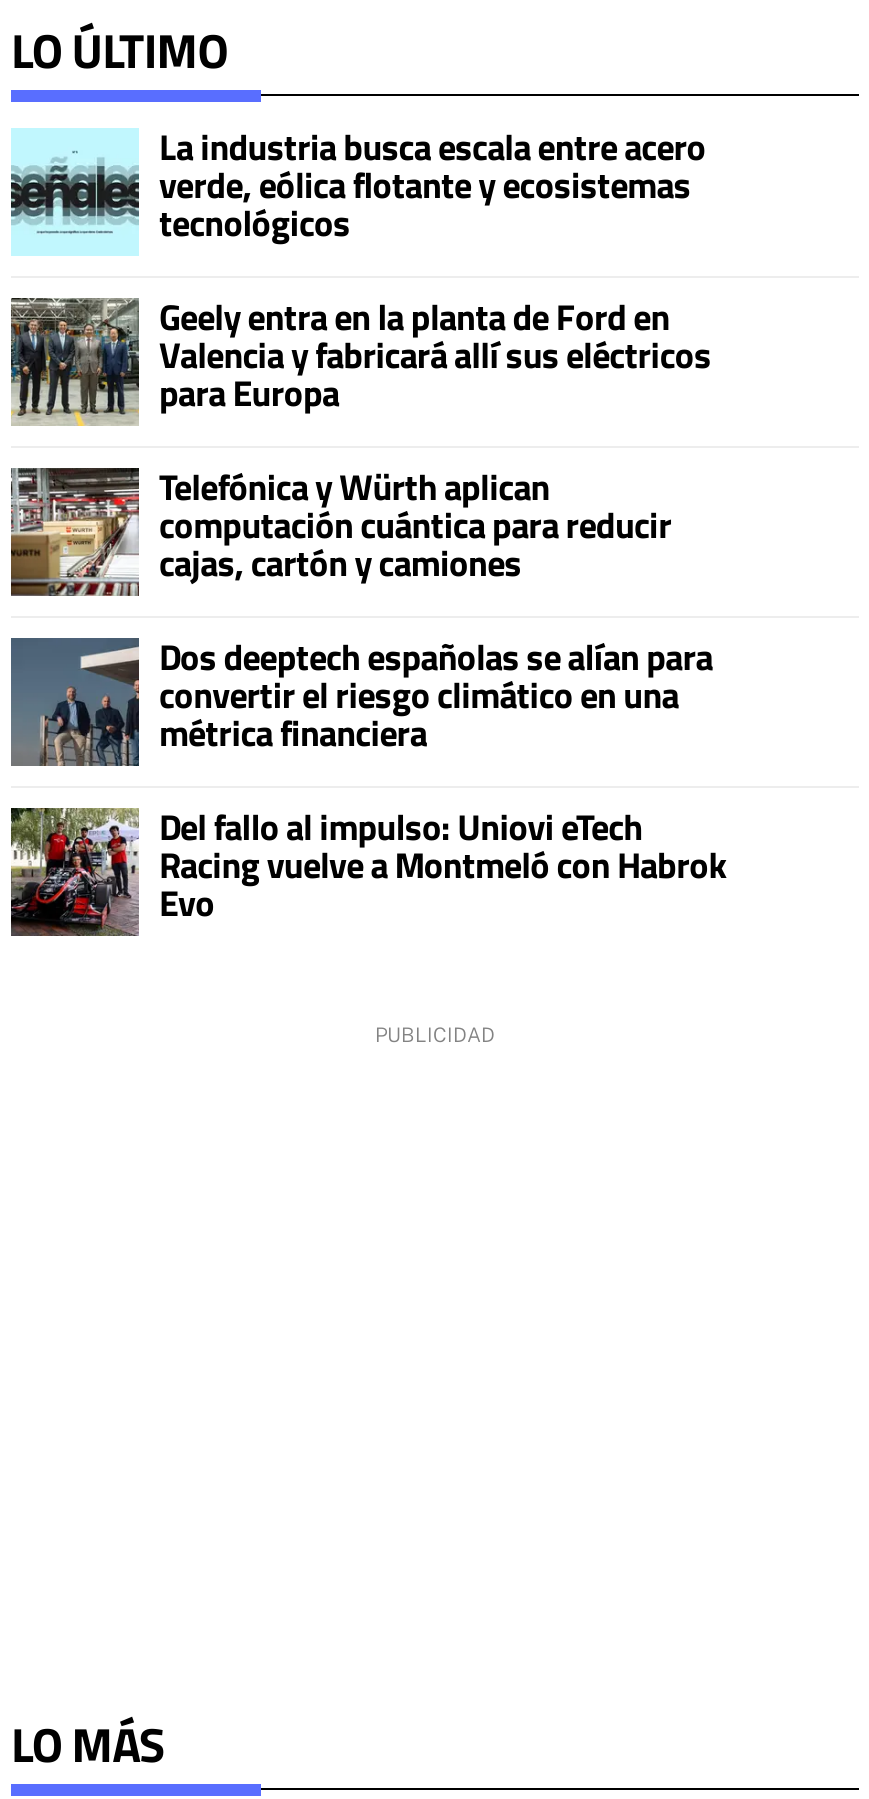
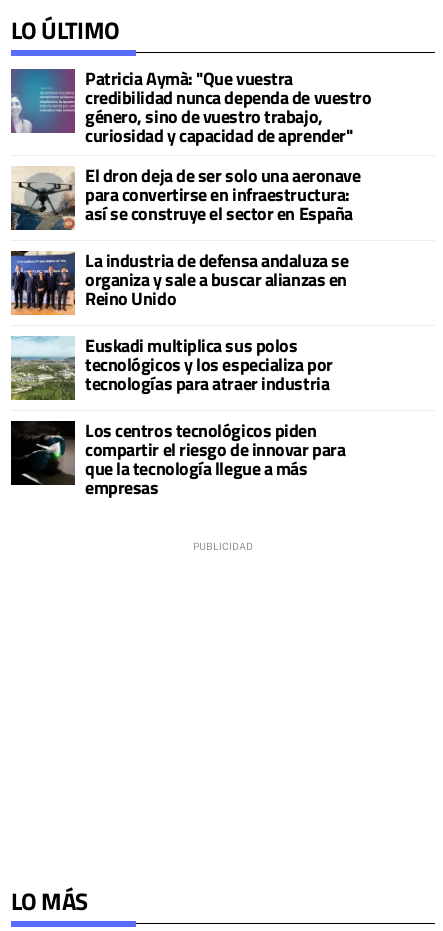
[11,119,706,256] [image] | La industria busca escala entre acero | verde, eólica flotante y ecosistemas | tecnológicos -> [10,65,371,149] [image] | Patricia Aymà: "Que vuestra | credibilidad nunca dependa de vuestro | género, sino de vuestro trabajo, | curiosidad y capacidad de aprender"
[9,289,711,428] [image] | Geely entra en la planta de Ford en | Valencia y fabricará allí sus eléctricos | para Europa -> [11,162,360,231] [image] | El dron deja de ser solo una aeronave | para convertirse en infraestructura: | así se construye el sector en España
[9,459,671,598] [image] | Telefónica y Würth aplican | computación cuántica para reducir | cajas, cartón y camiones -> [11,247,348,316] [image] | La industria de defensa andaluza se | organiza y sale a buscar alianzas en | Reino Unido
[9,629,713,768] [image] | Dos deeptech españolas se alían para | convertir el riesgo climático en una | métrica financiera -> [11,332,333,401] [image] | Euskadi multiplica sus polos | tecnológicos y los especializa por | tecnologías para atraer industria
[9,799,726,938] [image] | Del fallo al impulso: Uniovi eTech | Racing vuelve a Montmeló con Habrok | Evo -> [10,417,345,501] [image] | Los centros tecnológicos piden | compartir el riesgo de innovar para | que la tecnología llegue a más | empresas

